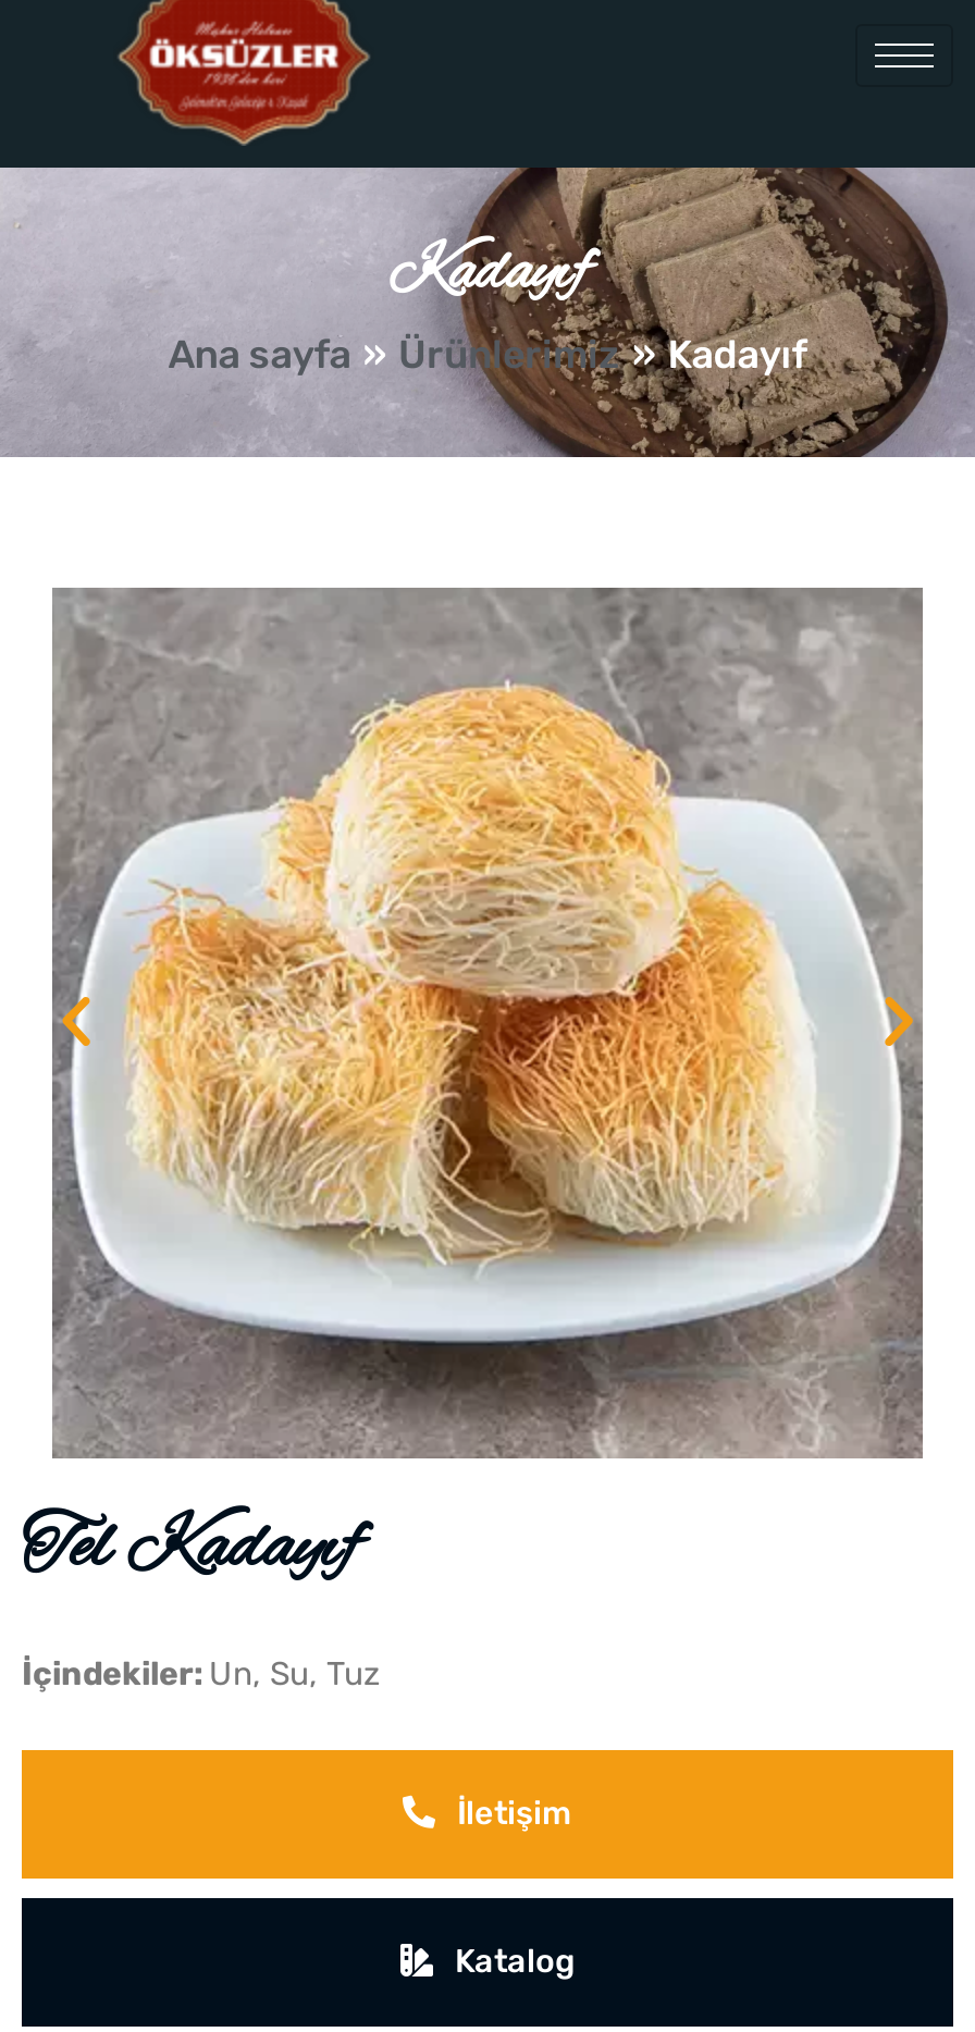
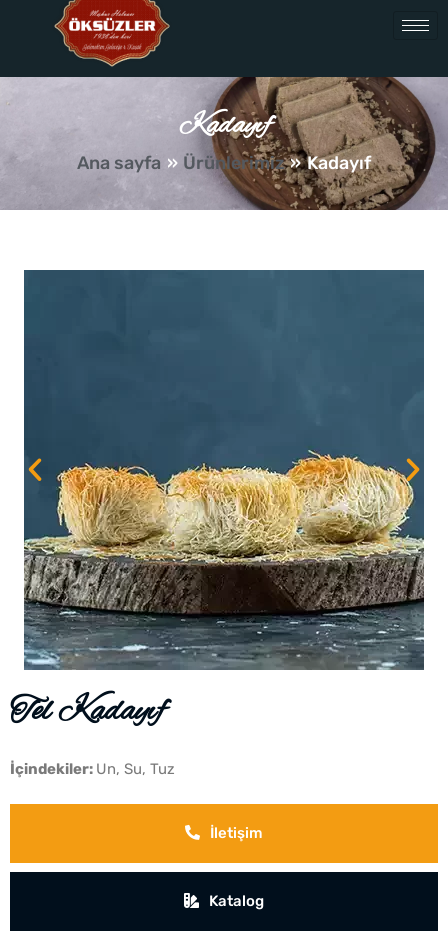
[52,588,923,1458] [image] -> [23,270,425,670] [image]

